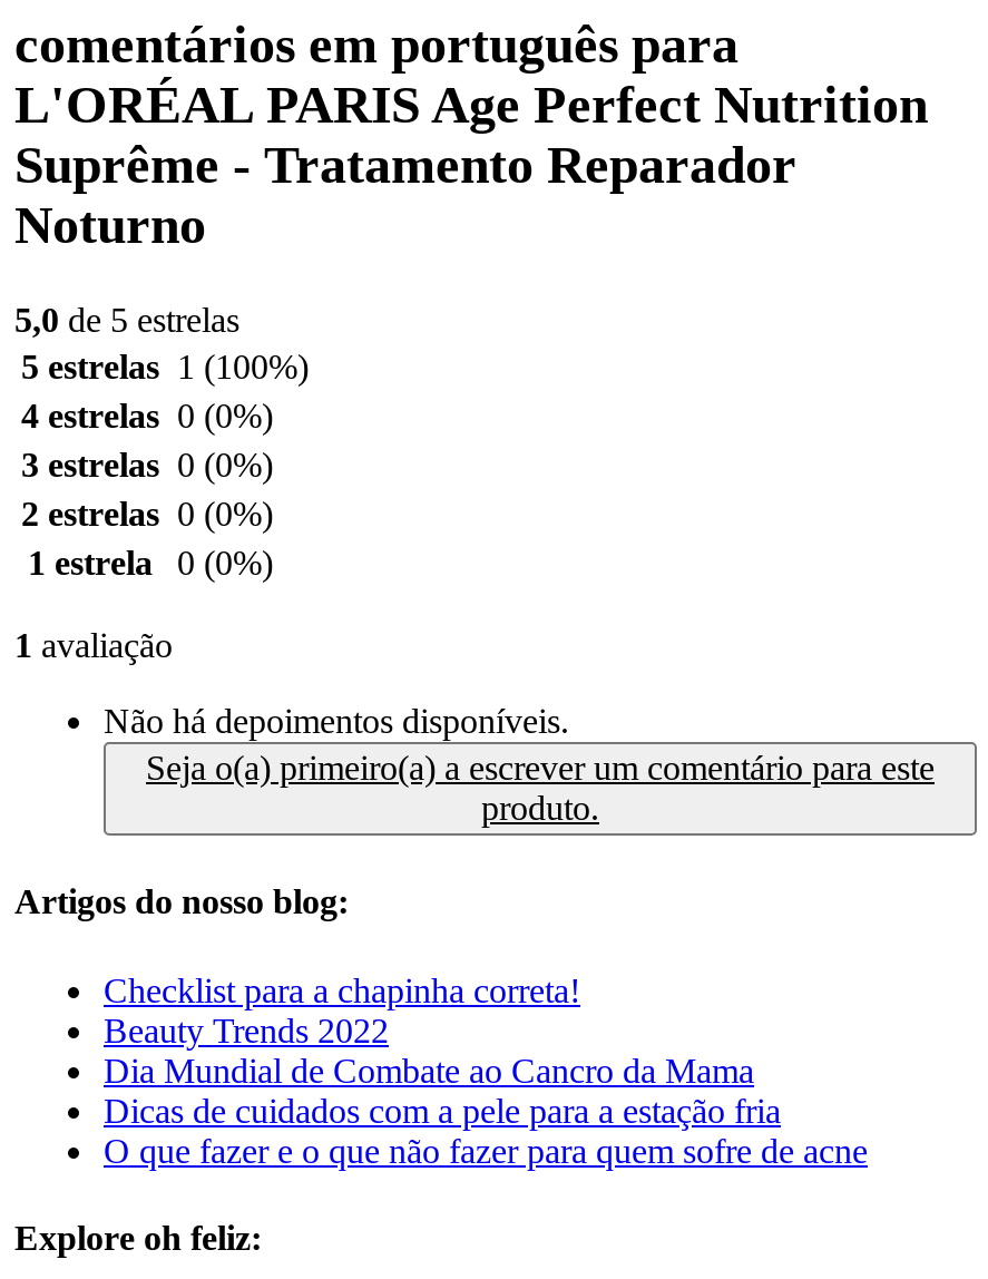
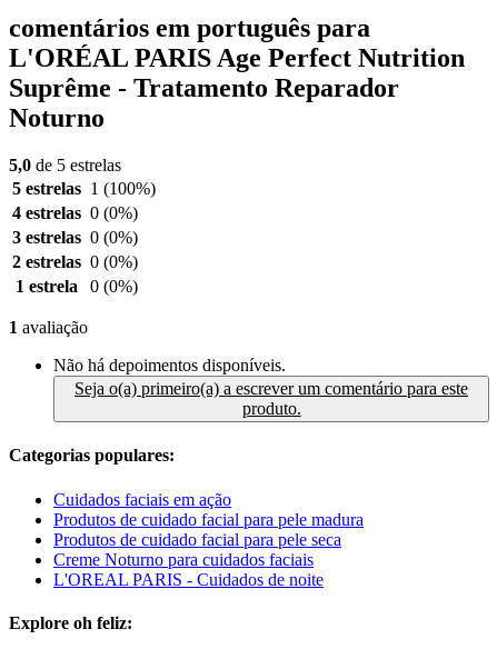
[14,883,349,921] Artigos do nosso blog: -> [9,446,175,465] Categorias populares:
[104,971,868,1169] Checklist para a chapinha correta! | Beauty Trends 2022 | Dia Mundial de Combate ao Cancro da Mama | Dicas de cuidados com a pele para a estação fria | O que fazer e o que não fazer para quem sofre de acne -> [53,490,364,589] Cuidados faciais em ação | Produtos de cuidado facial para pele madura | Produtos de cuidado facial para pele seca | Creme Noturno para cuidados faciais | L'OREAL PARIS - Cuidados de noite

